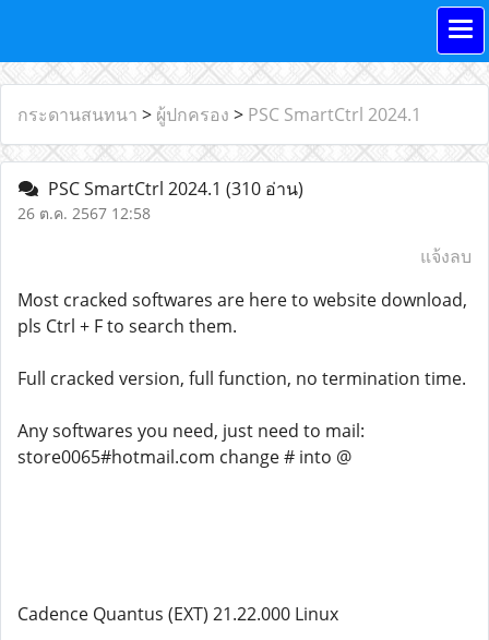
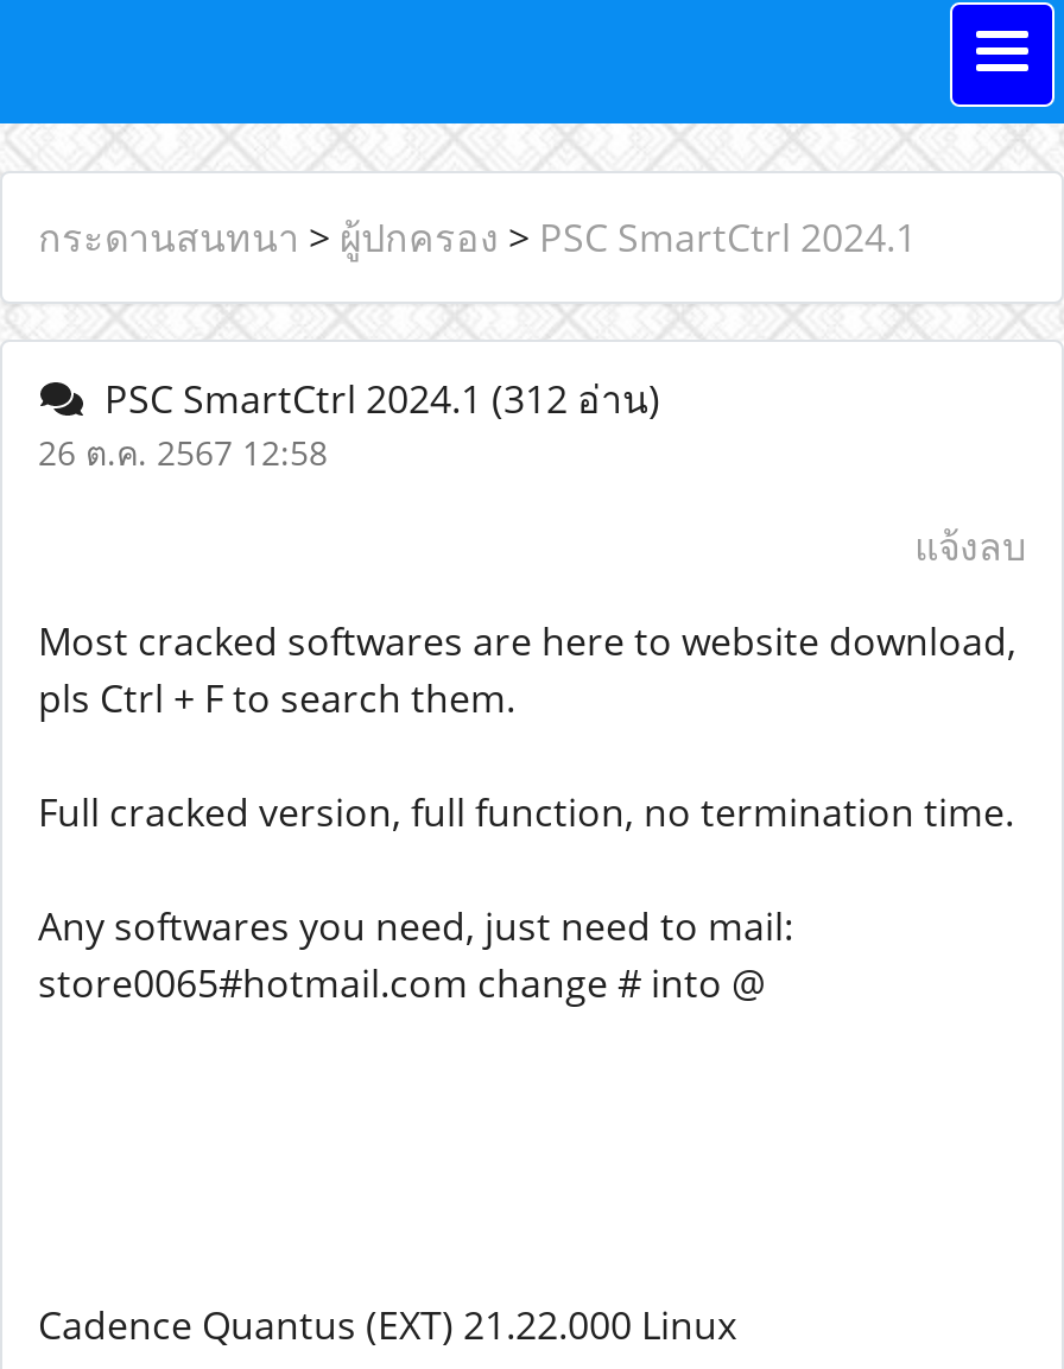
[39,177,303,201] PSC SmartCtrl 2024.1 (310 อ่าน) -> [85,373,660,425] PSC SmartCtrl 2024.1 (312 อ่าน)

